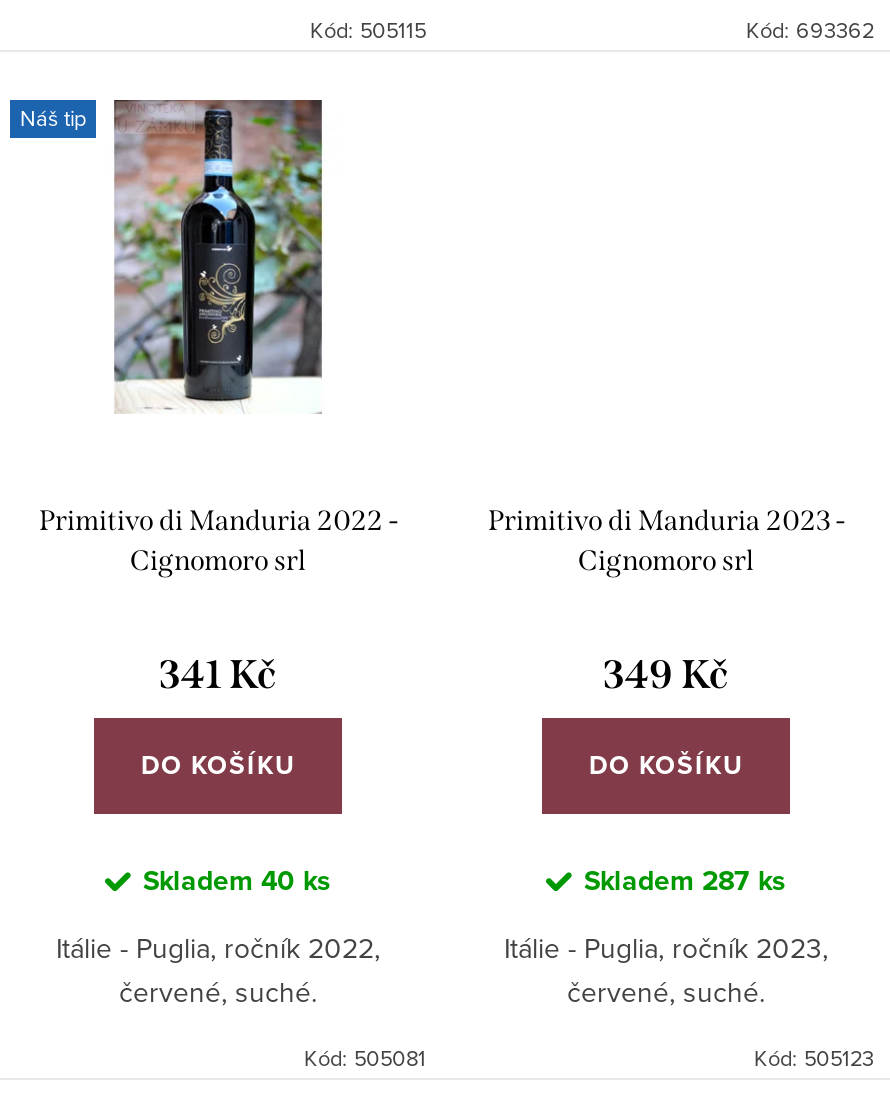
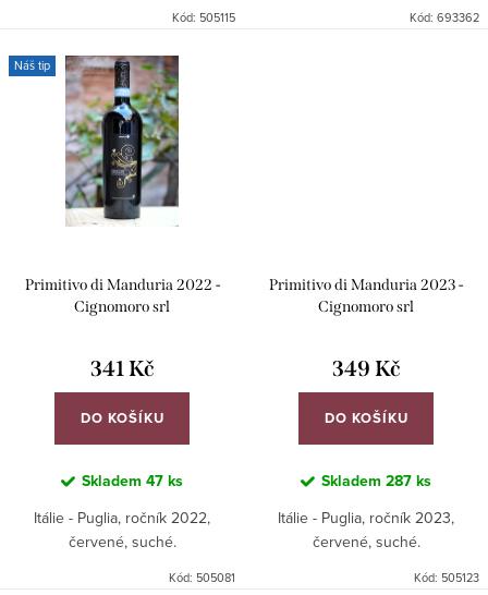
[143,859,331,901] Skladem 40 ks -> [82,469,183,491] Skladem 47 ks

